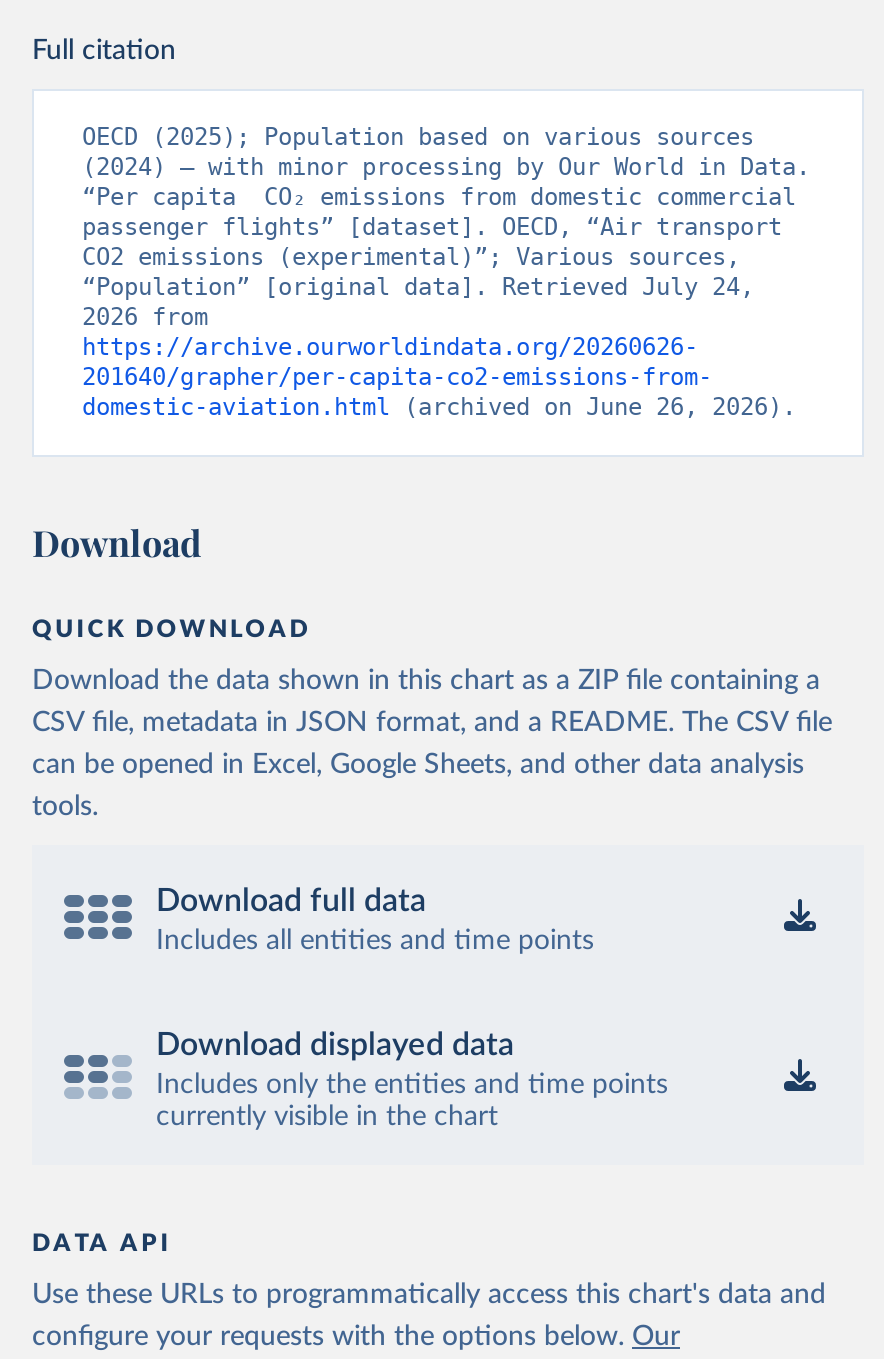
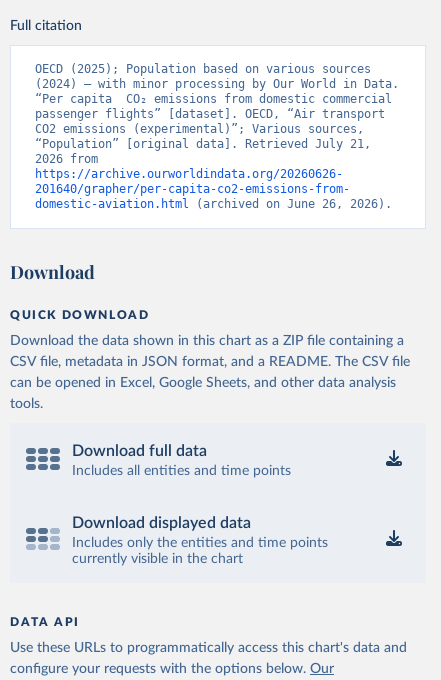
[82,274,754,302] “Population” [original data]. Retrieved July 24, -> [35,137,371,151] “Population” [original data]. Retrieved July 21,

